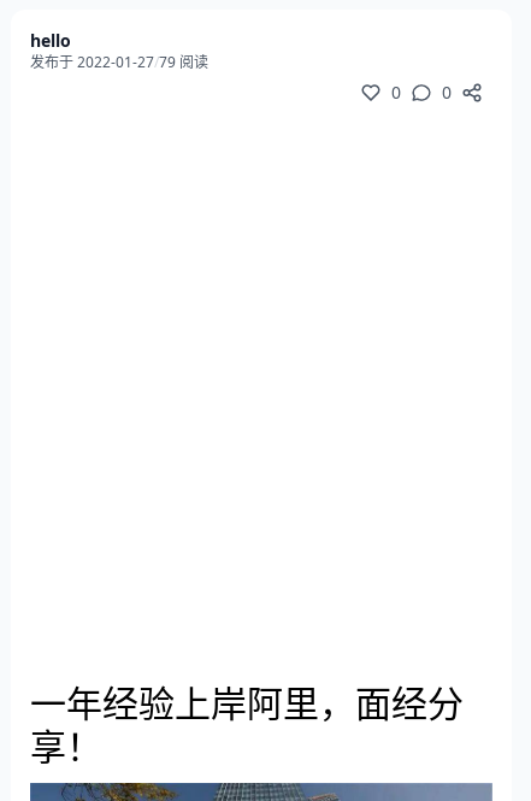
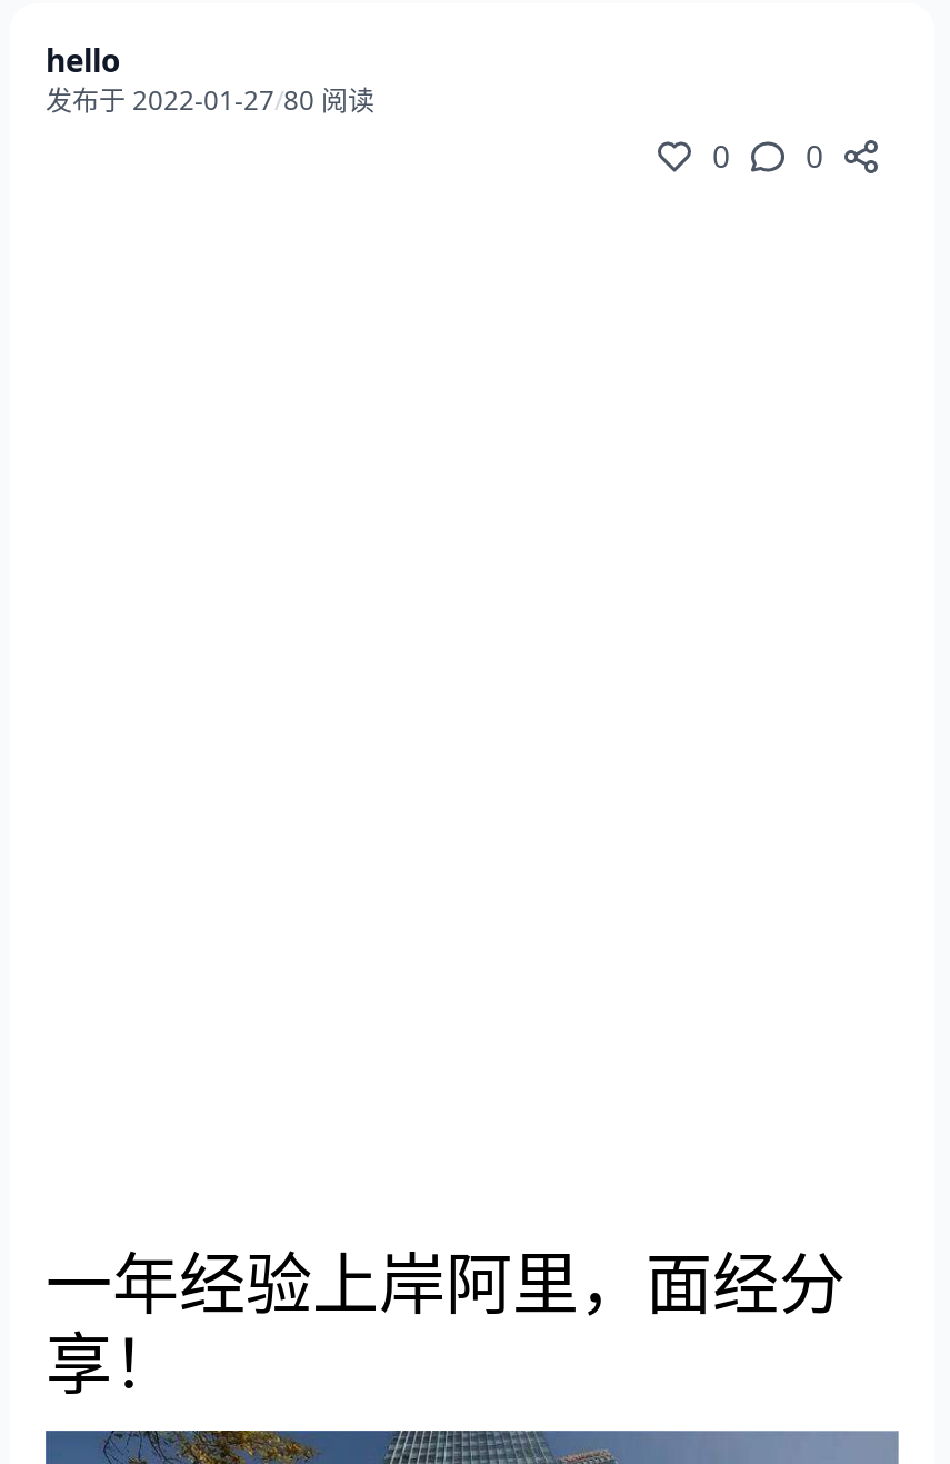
[30,52,208,72] 发布于 2022-01-27 / 79 阅读 -> [46,81,374,119] 发布于 2022-01-27 / 80 阅读

